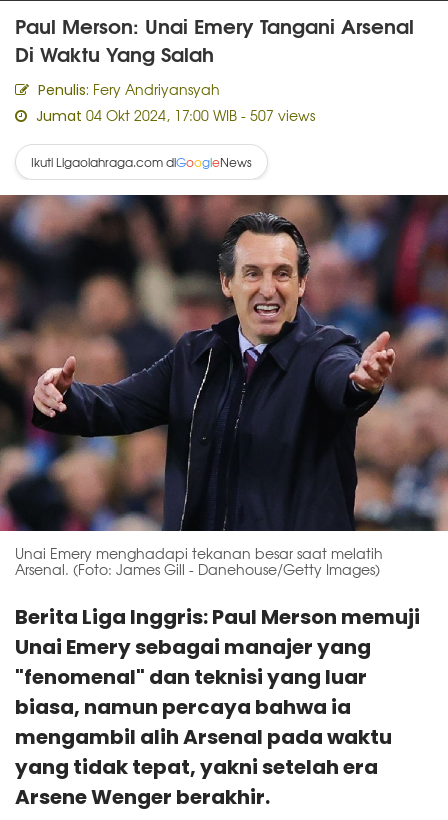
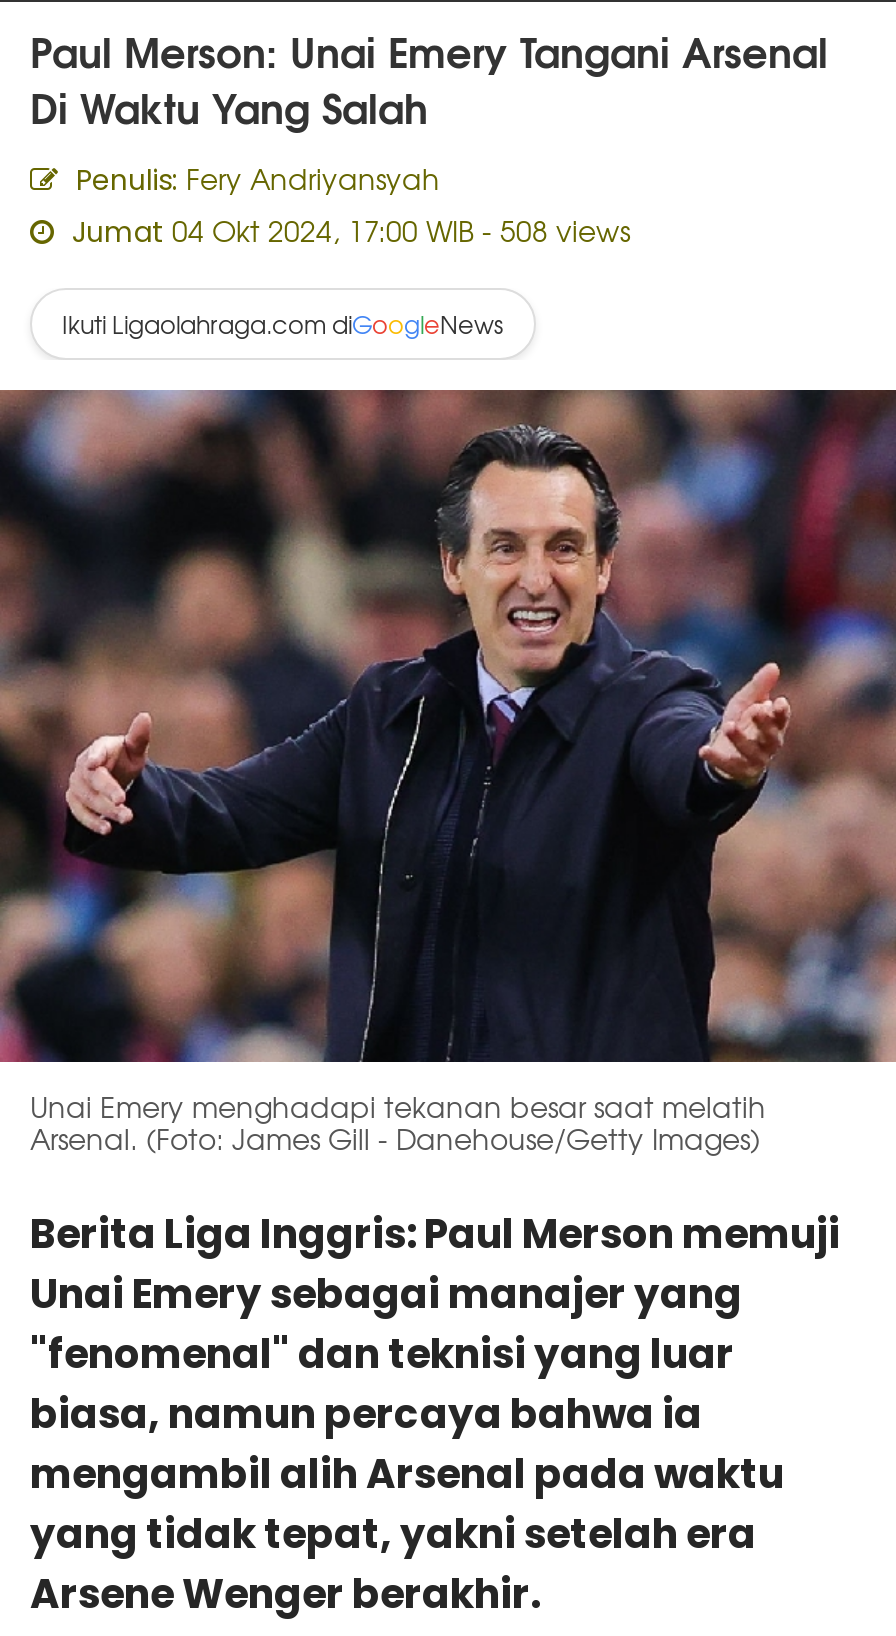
[32,105,315,125] Jumat 04 Okt 2024, 17:00 WIB - 507 views -> [64,210,630,250] Jumat 04 Okt 2024, 17:00 WIB - 508 views

